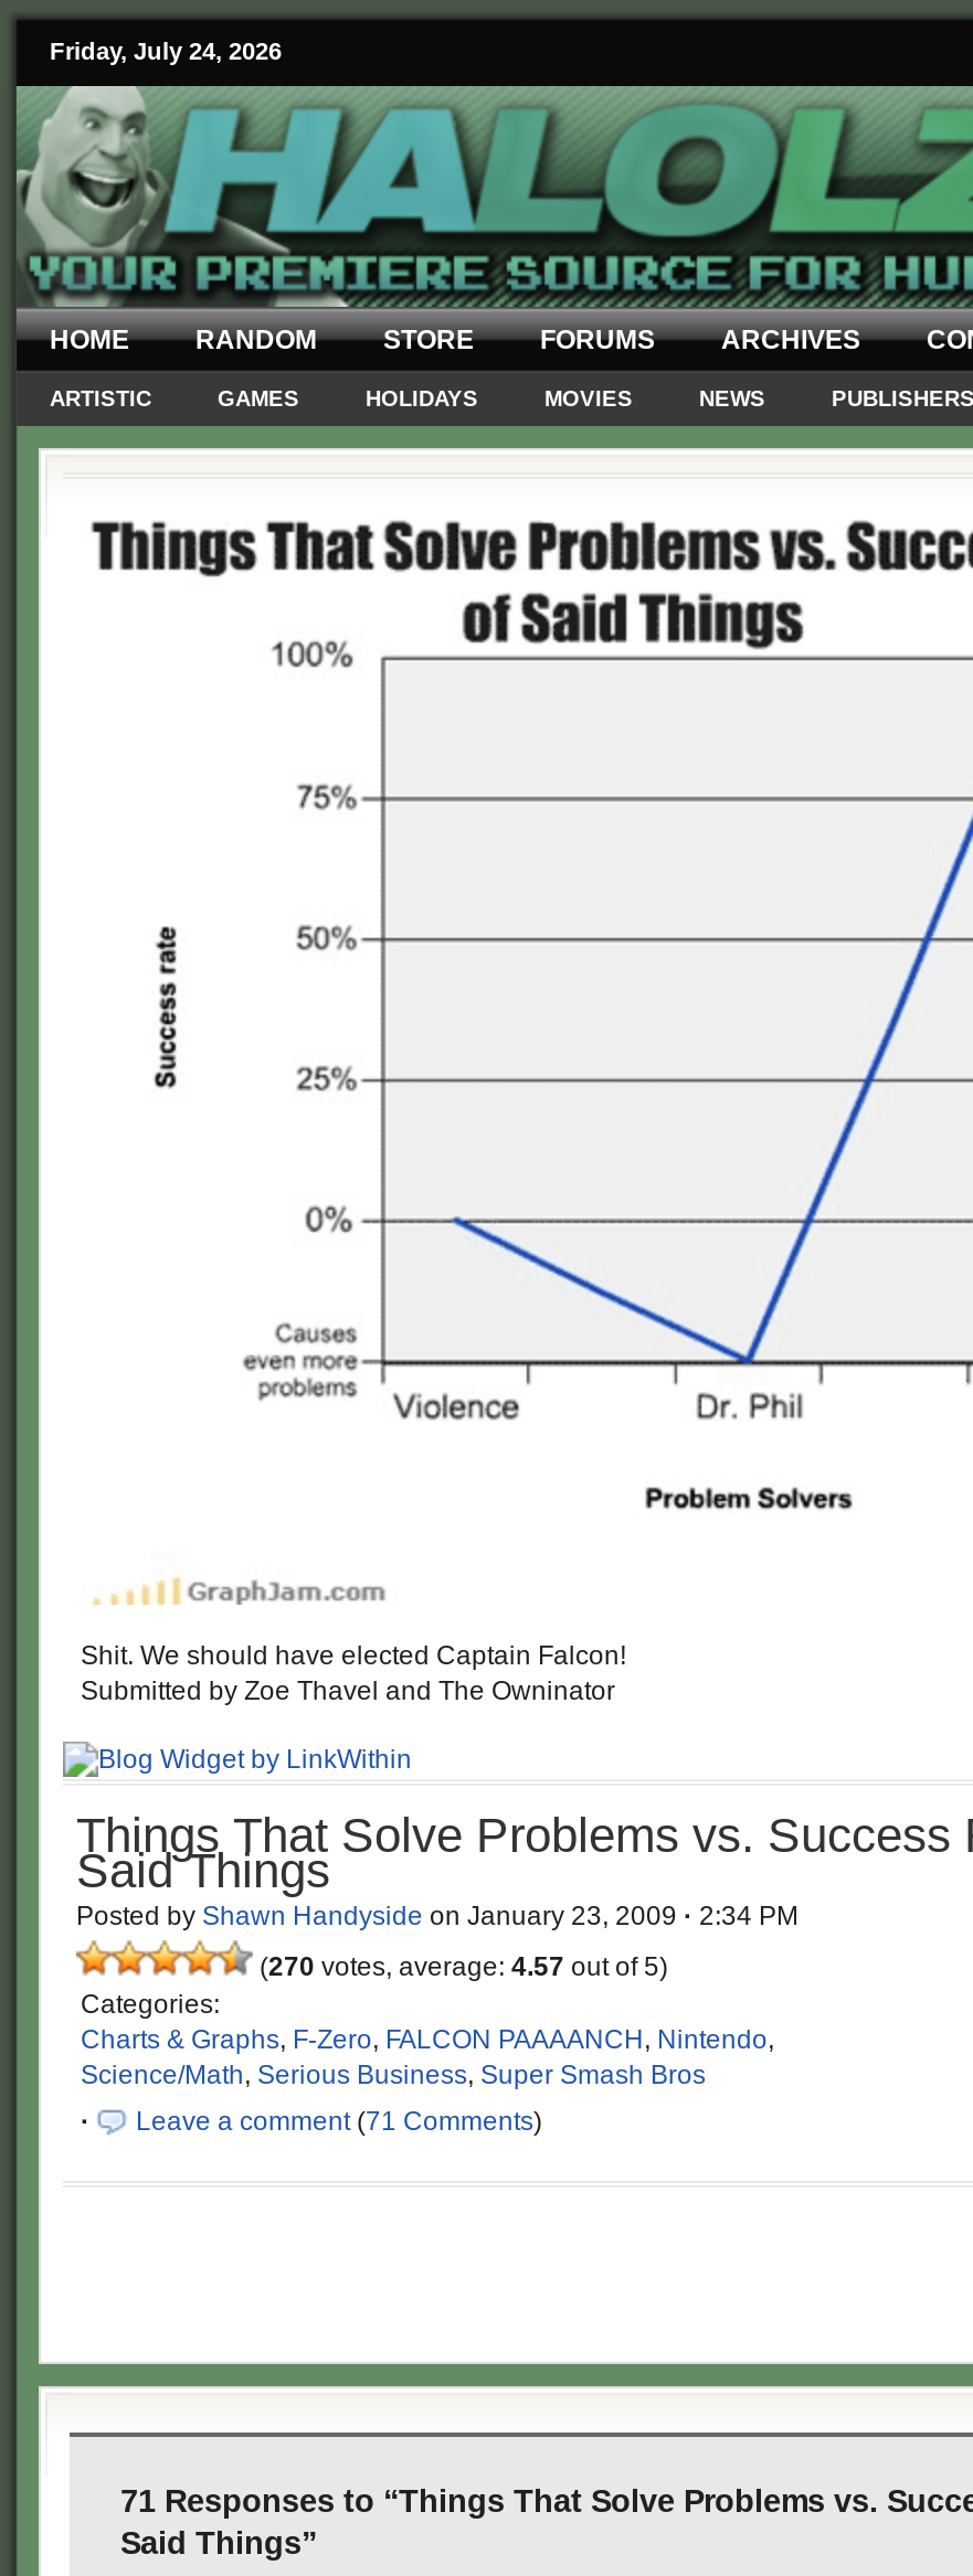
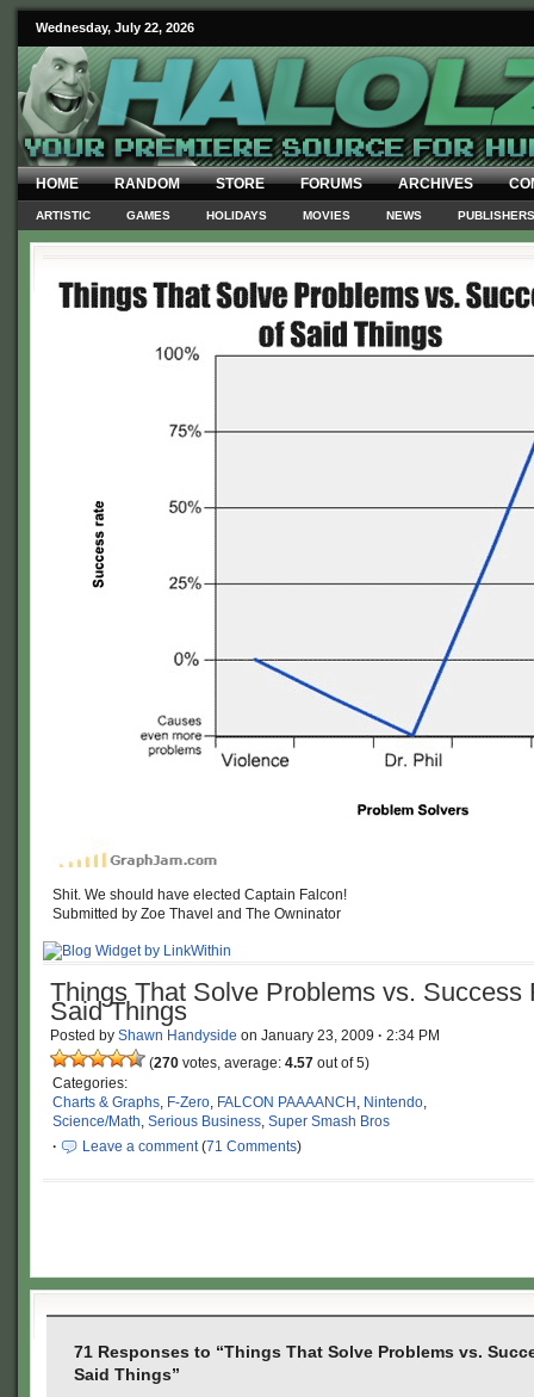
[50,38,282,64] Friday, July 24, 2026 -> [36,20,194,35] Wednesday, July 22, 2026

